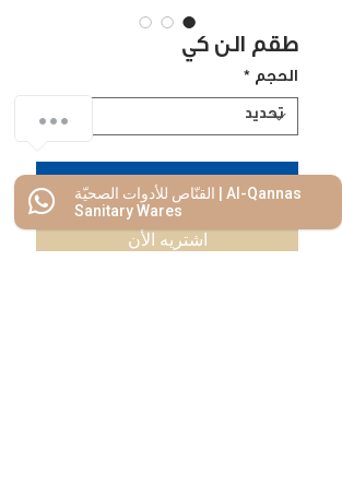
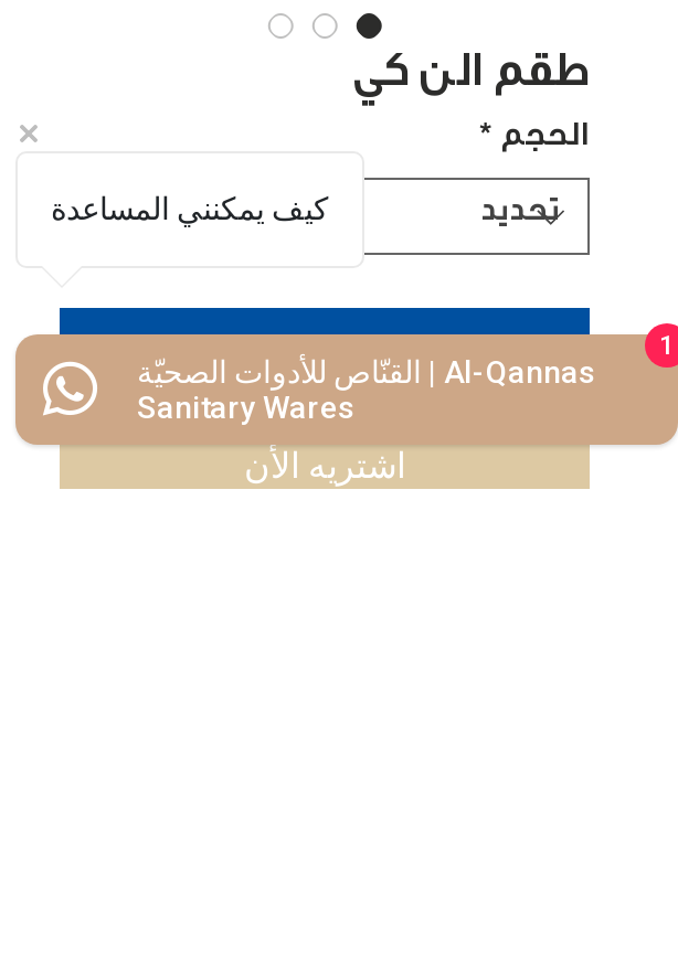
none -> [51,191,329,226] كيف يمكنني المساعدة
none -> [659,330,675,361] 1

